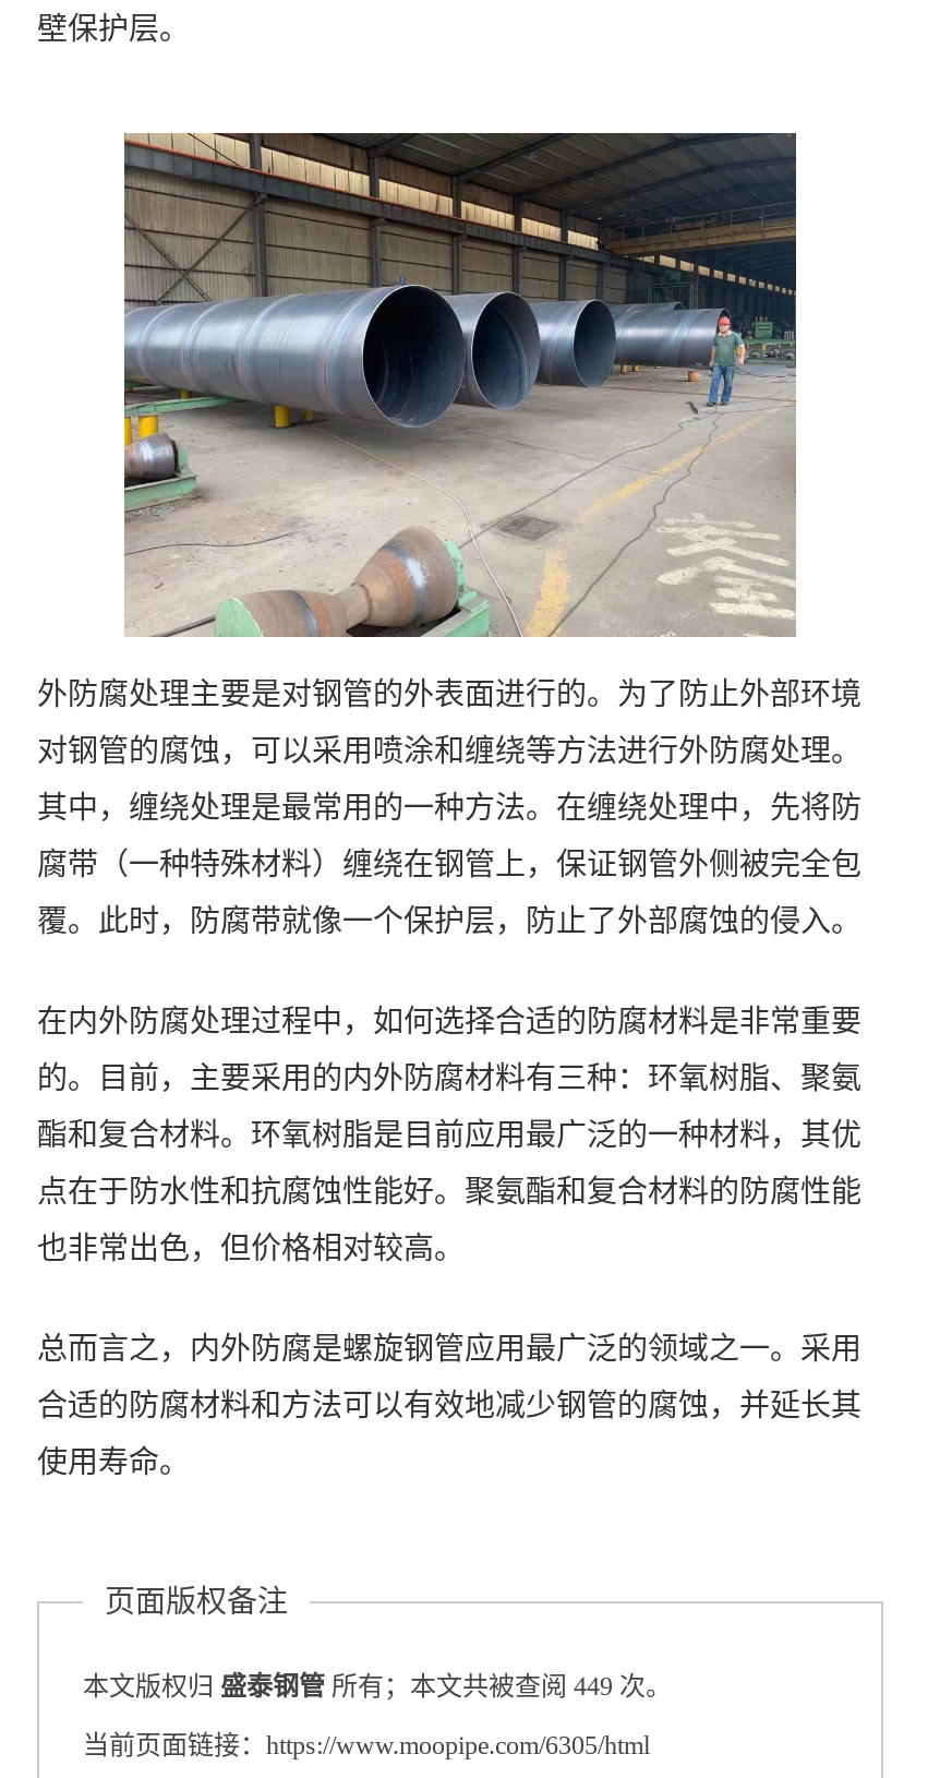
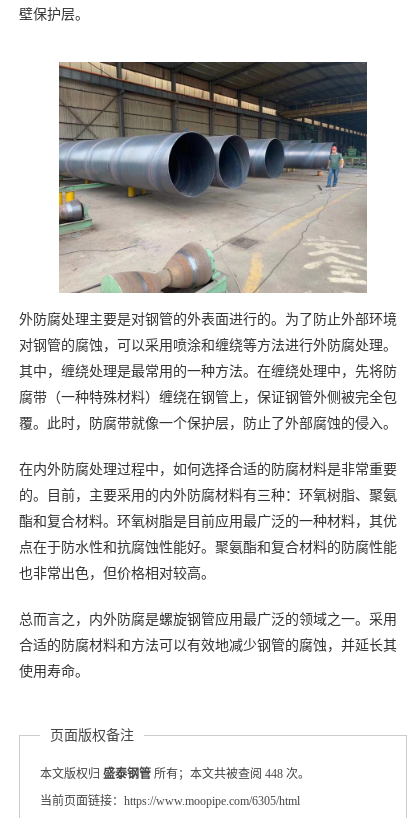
[83,1672,672,1702] 本文版权归盛泰钢管所有；本文共被查阅 449 次。 -> [40,767,310,781] 本文版权归盛泰钢管所有；本文共被查阅 448 次。

